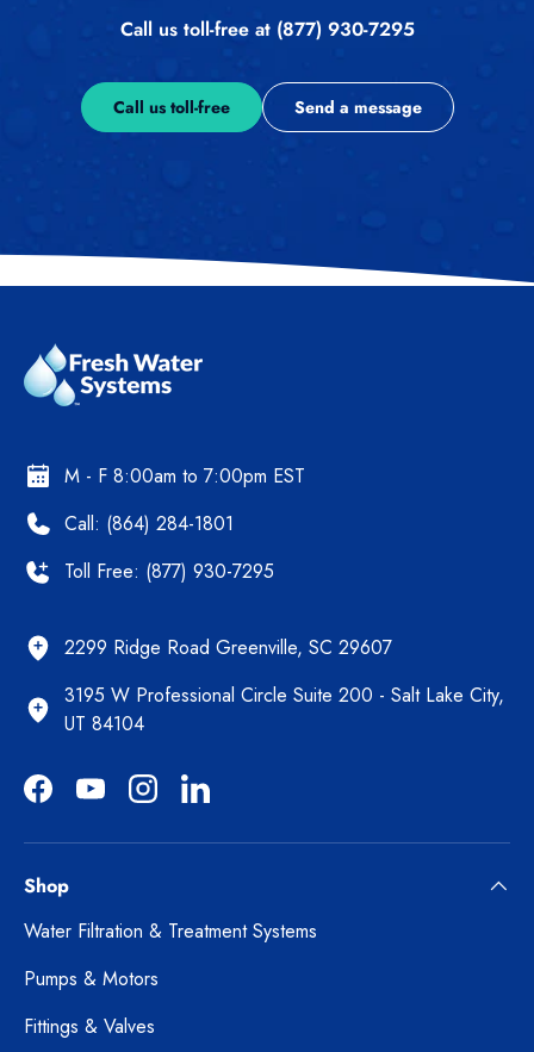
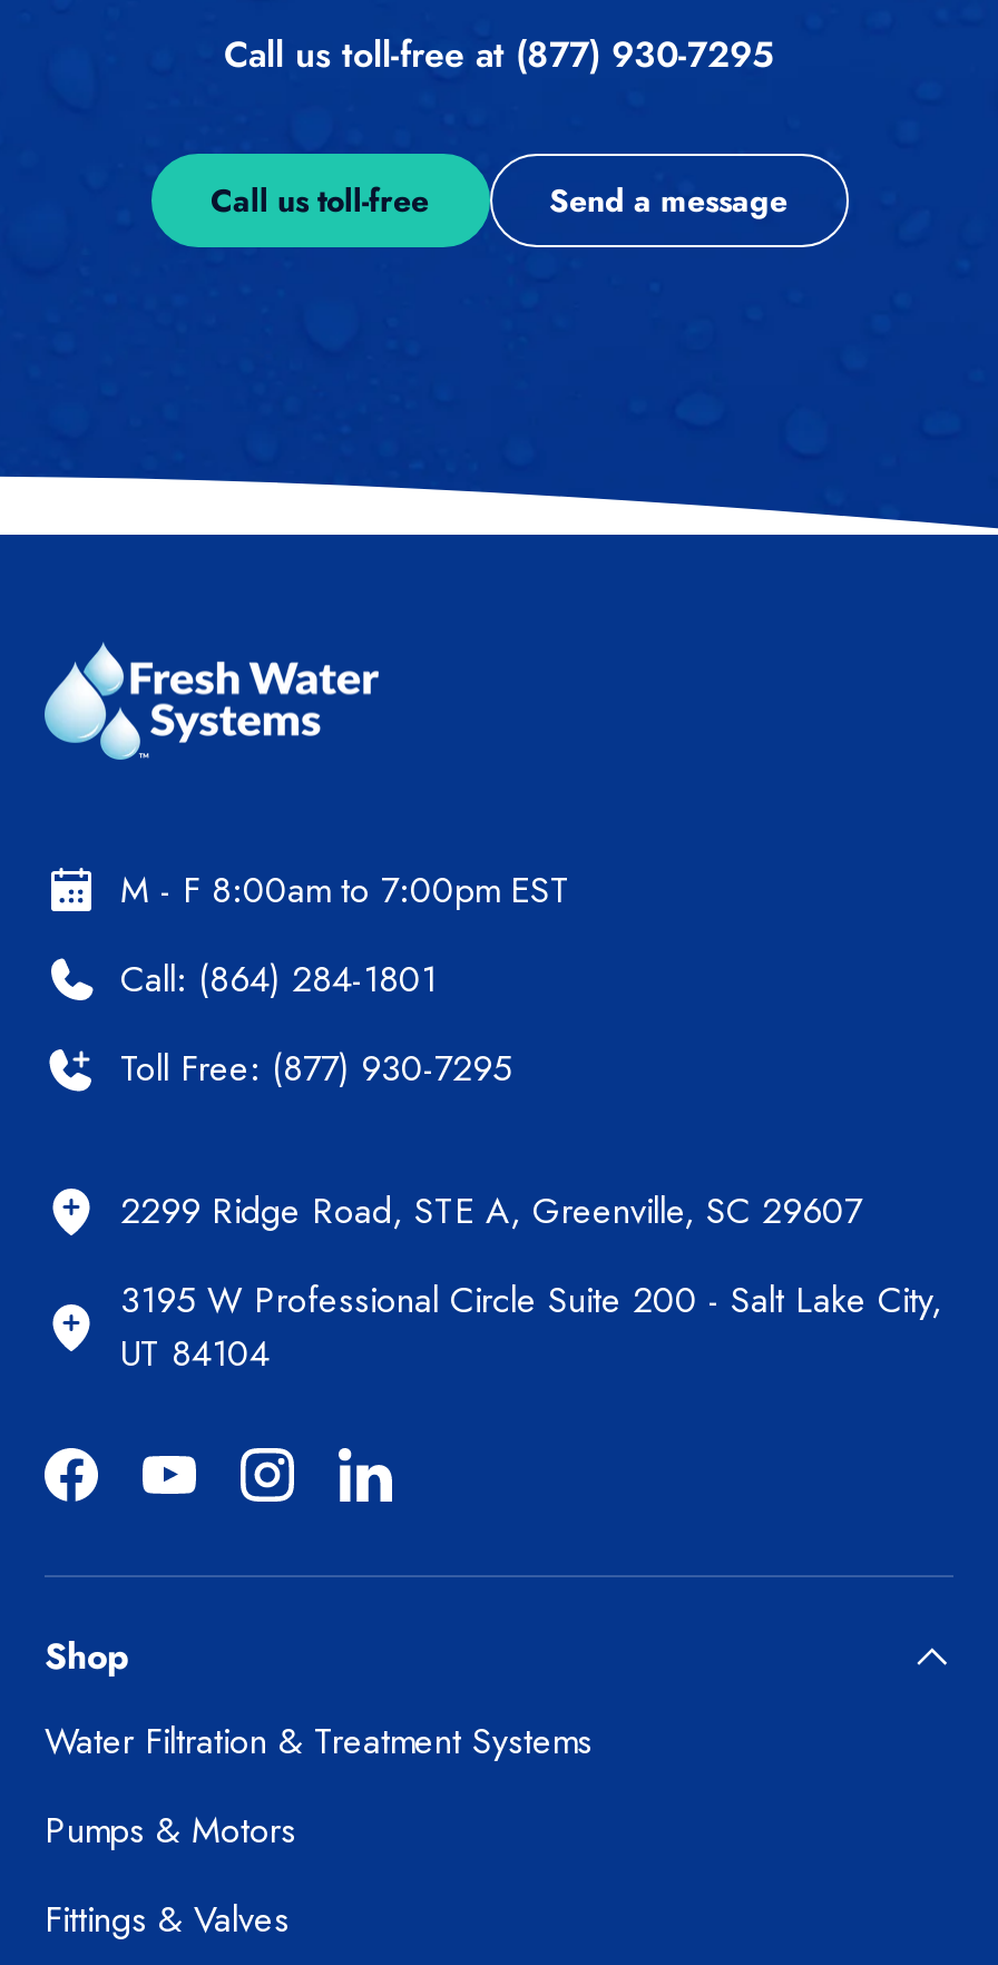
[64,634,392,661] 2299 Ridge Road Greenville, SC 29607 -> [120,1184,862,1235] 2299 Ridge Road, STE A, Greenville, SC 29607

